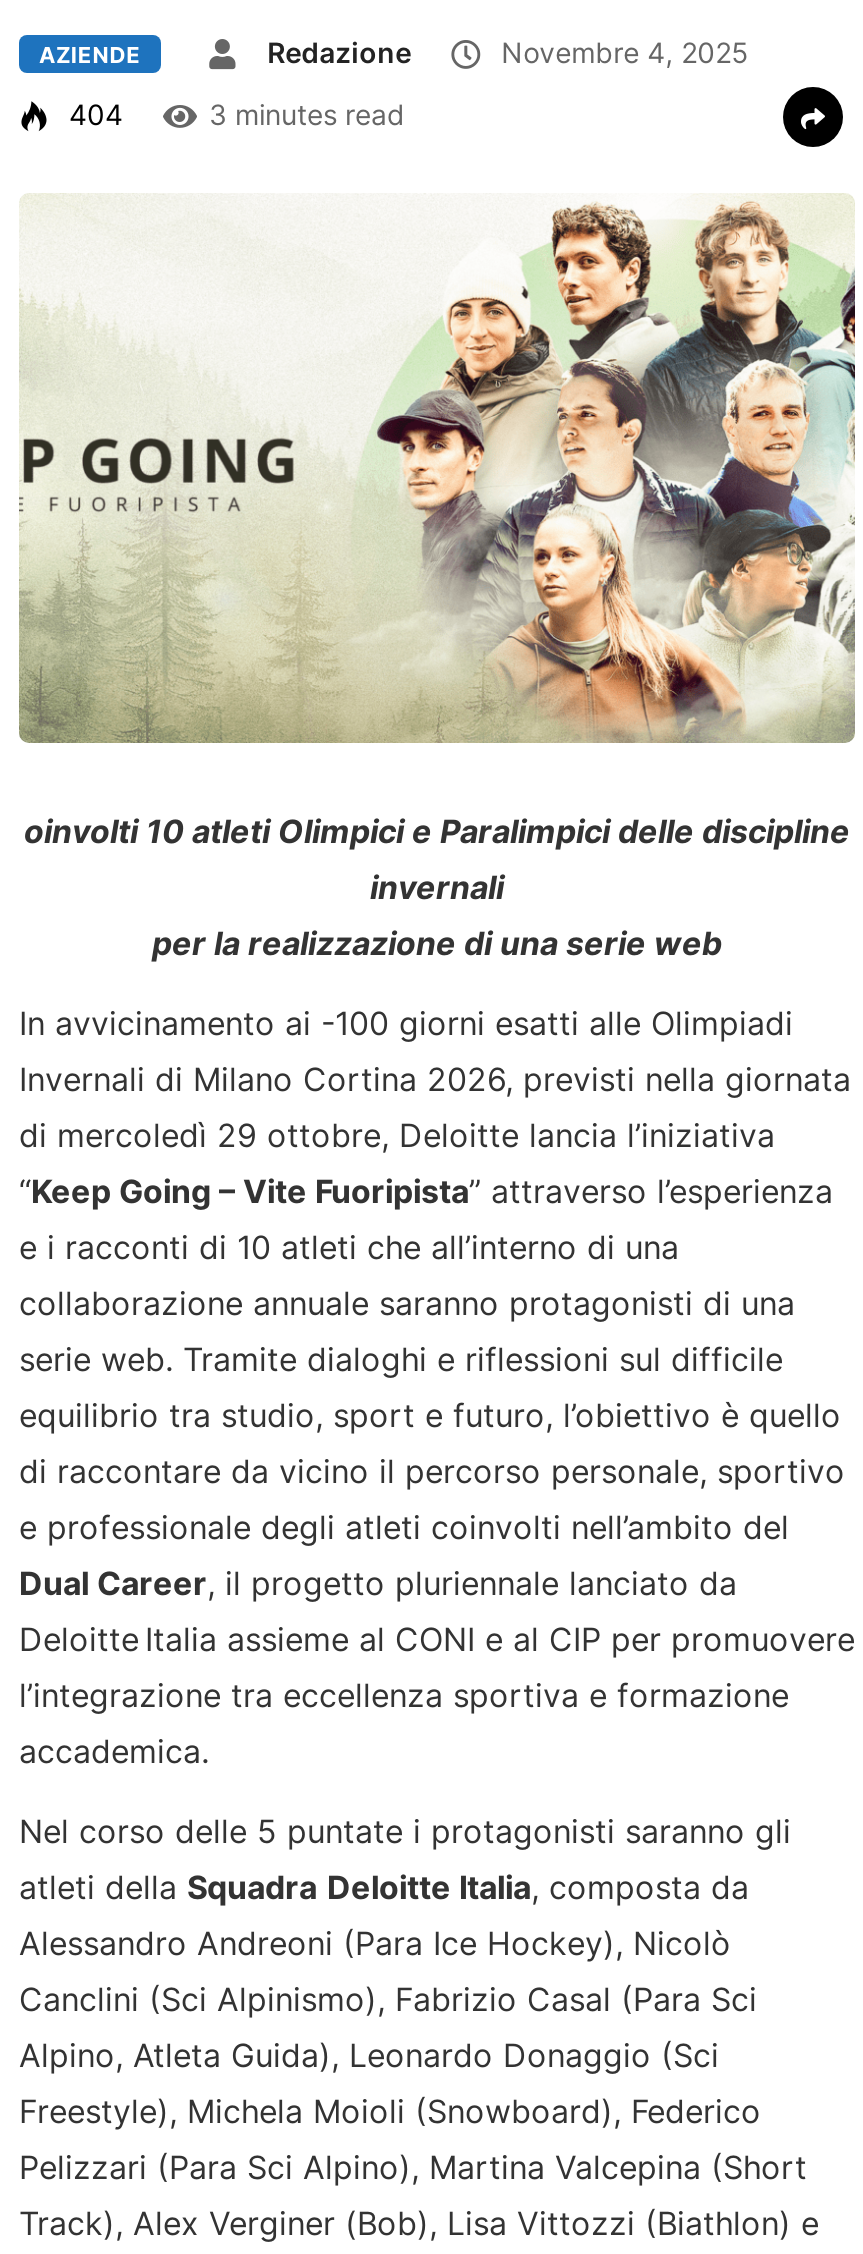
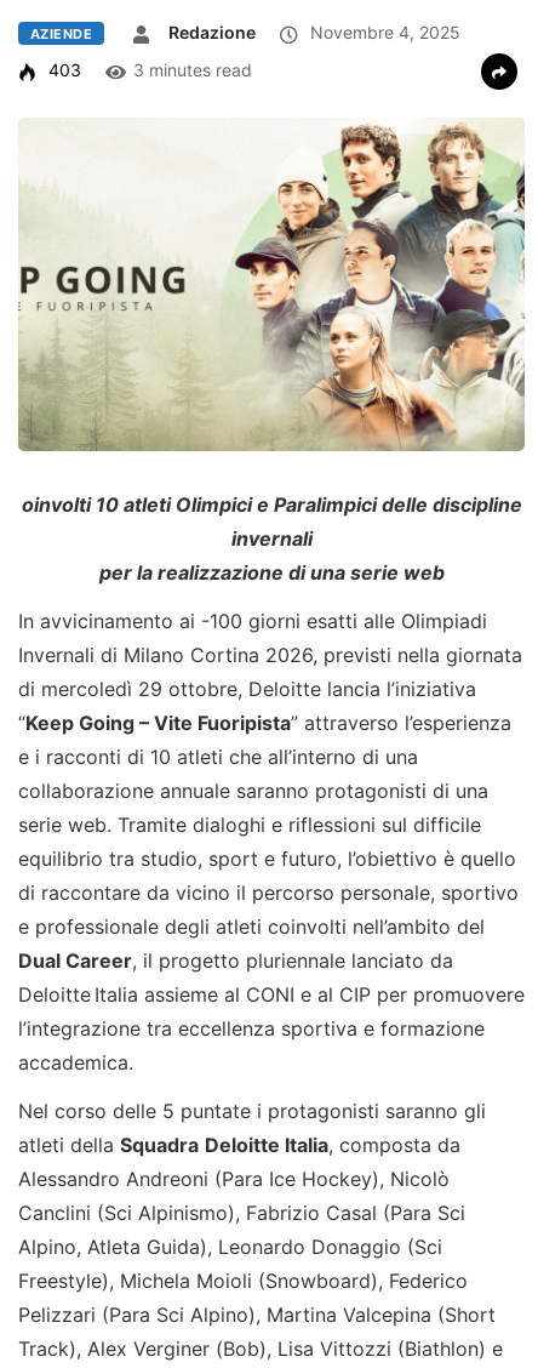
[61,96,123,130] 404 -> [44,59,81,80] 403

